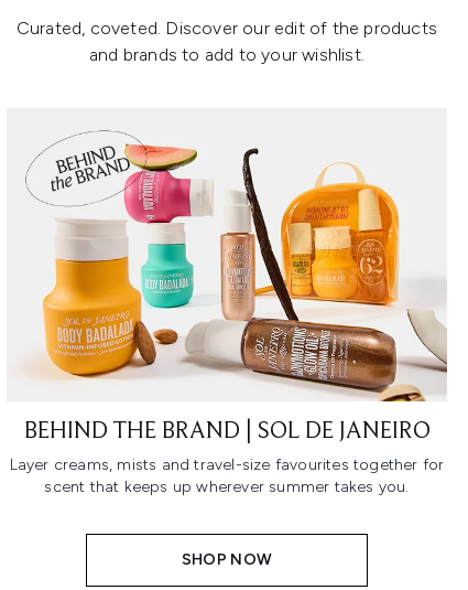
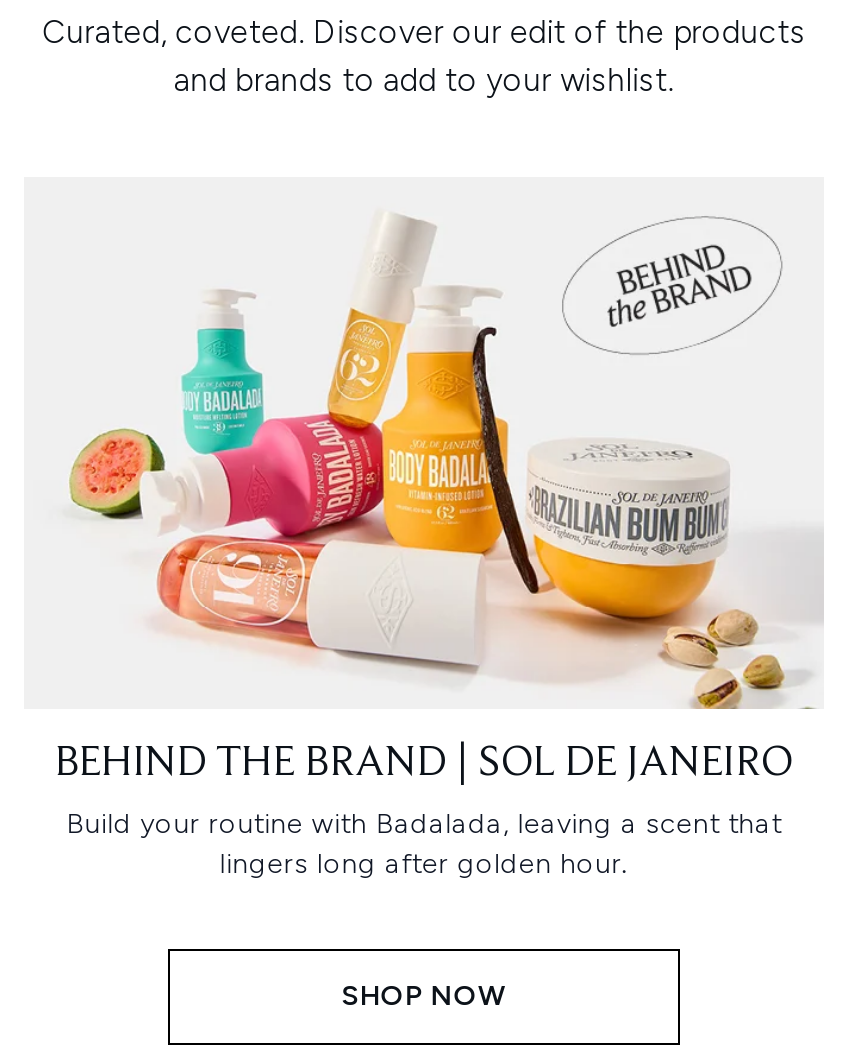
[25,130,448,403] [image] -> [68,215,824,711] [image]
[9,456,444,496] Layer creams, mists and travel-size favourites together for | scent that keeps up wherever summer takes you. -> [66,807,782,881] Build your routine with Badalada, leaving a scent that | lingers long after golden hour.

